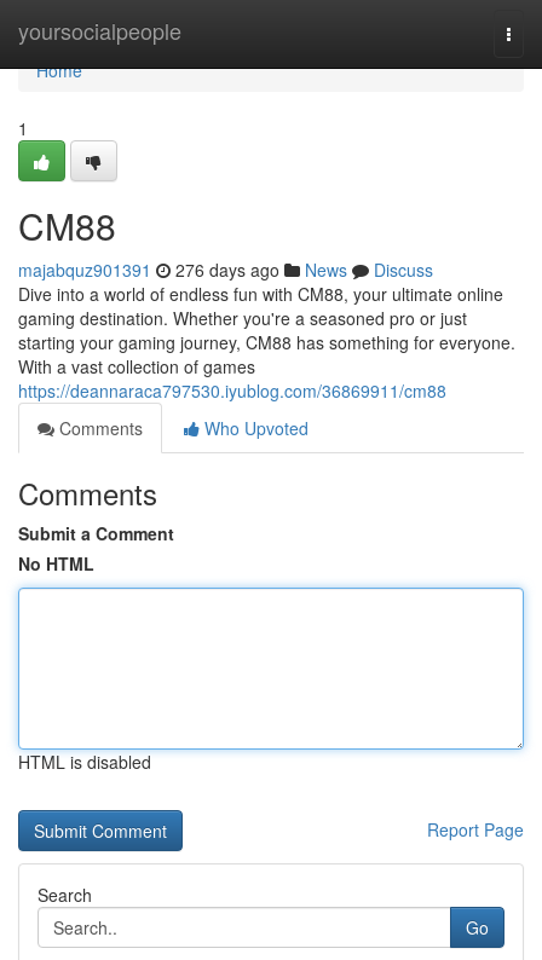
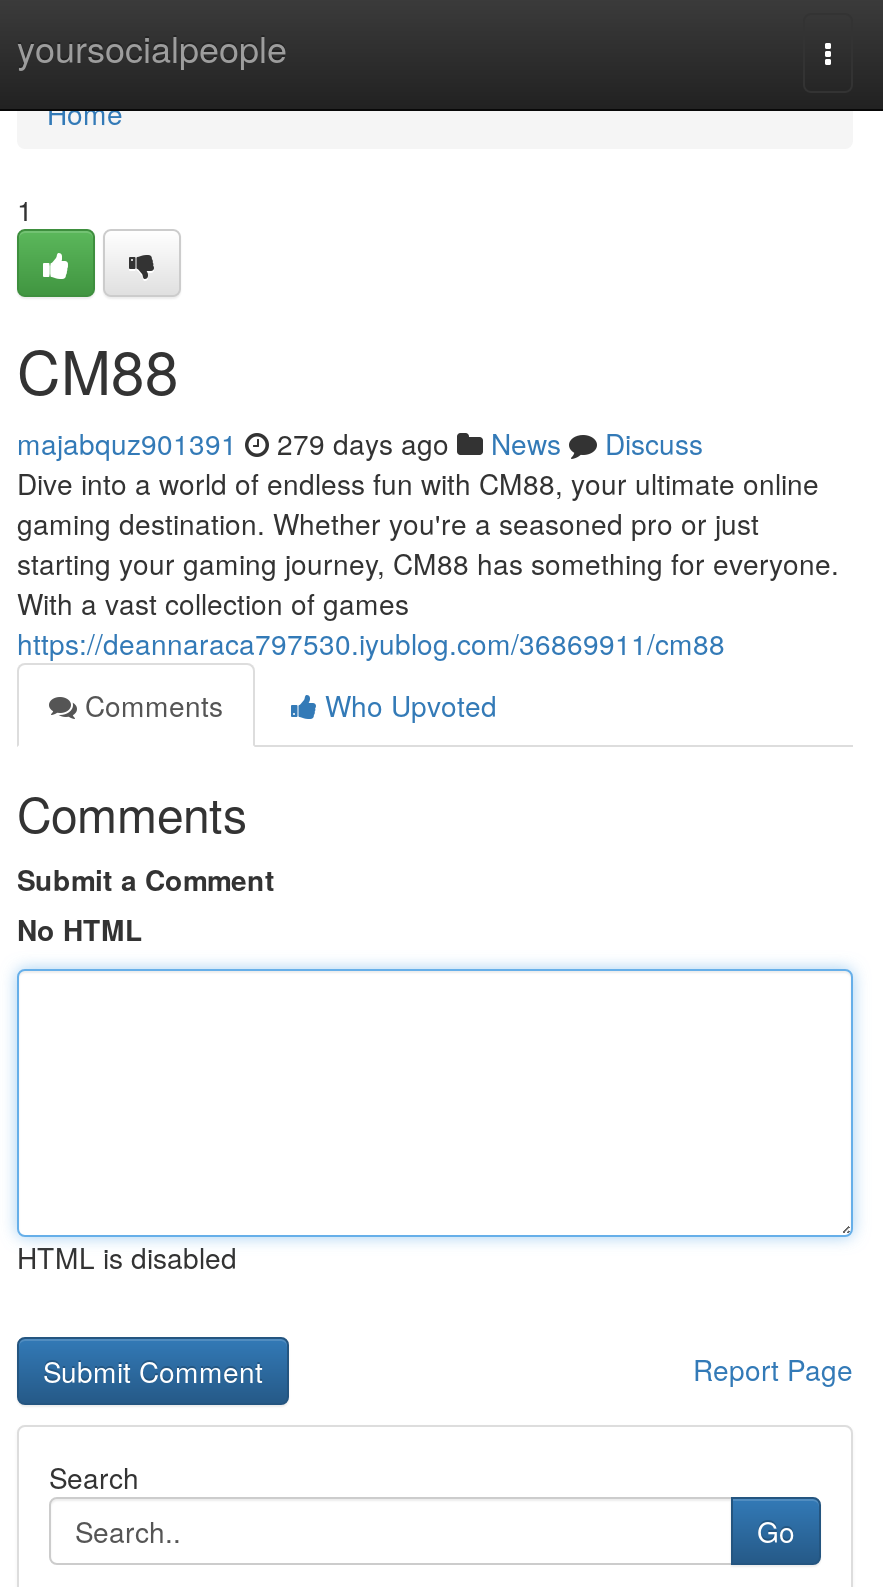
[18,258,433,282] majabquz901391 276 days ago News Discuss -> [17,423,703,463] majabquz901391 279 days ago News Discuss

